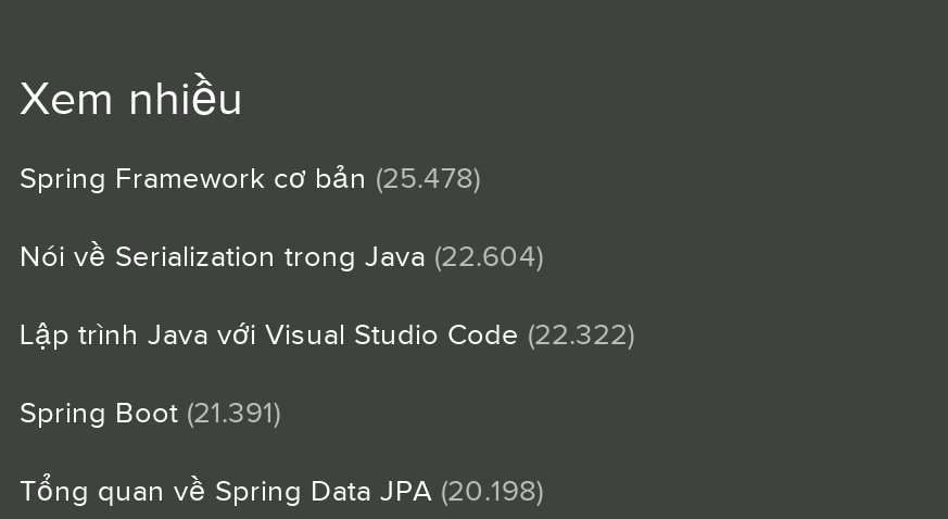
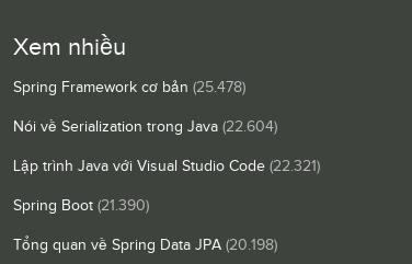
[20,318,634,352] Lập trình Java với Visual Studio Code (22.322) -> [13,158,320,175] Lập trình Java với Visual Studio Code (22.321)
[20,396,280,431] Spring Boot (21.391) -> [13,197,149,214] Spring Boot (21.390)

